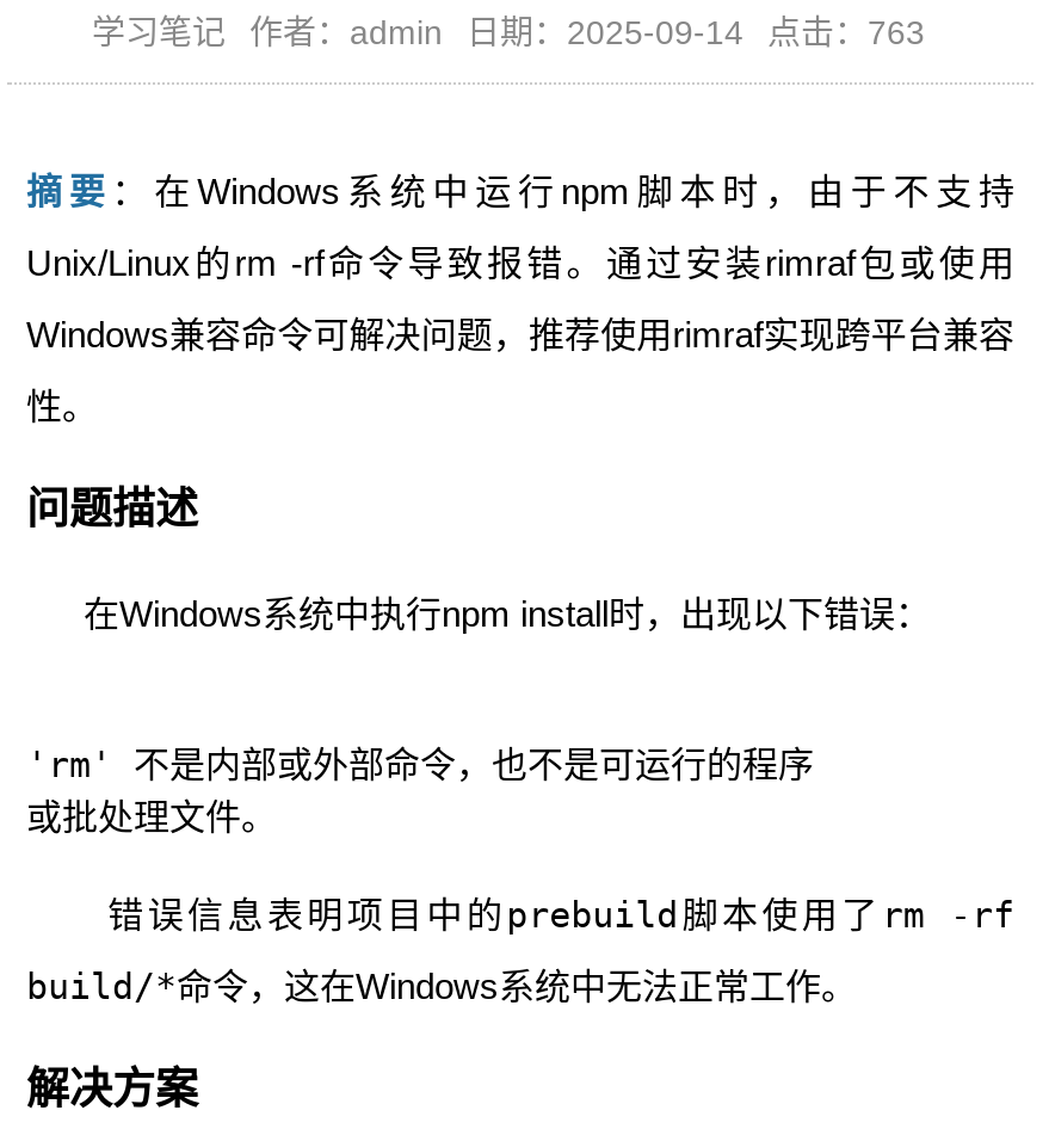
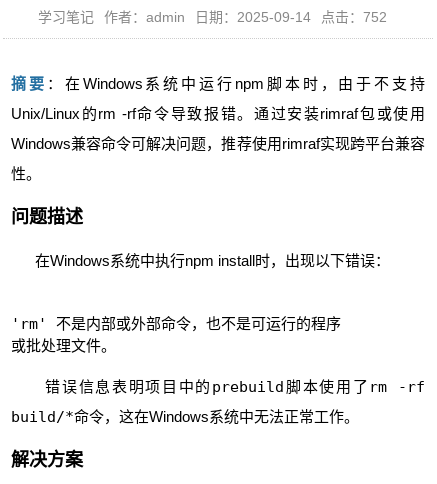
[92,13,925,51] 学习笔记 作者：admin 日期：2025-09-14 点击：763 -> [38,9,387,25] 学习笔记 作者：admin 日期：2025-09-14 点击：752

